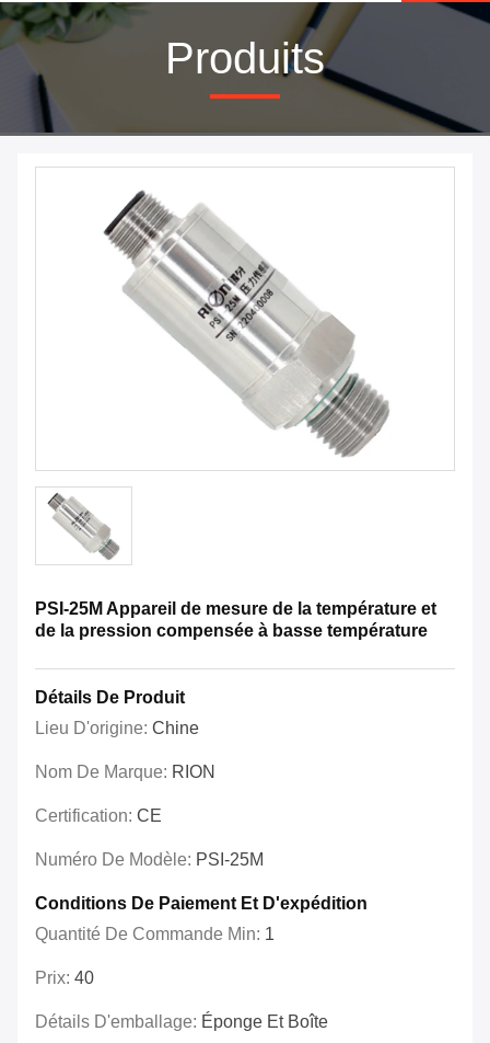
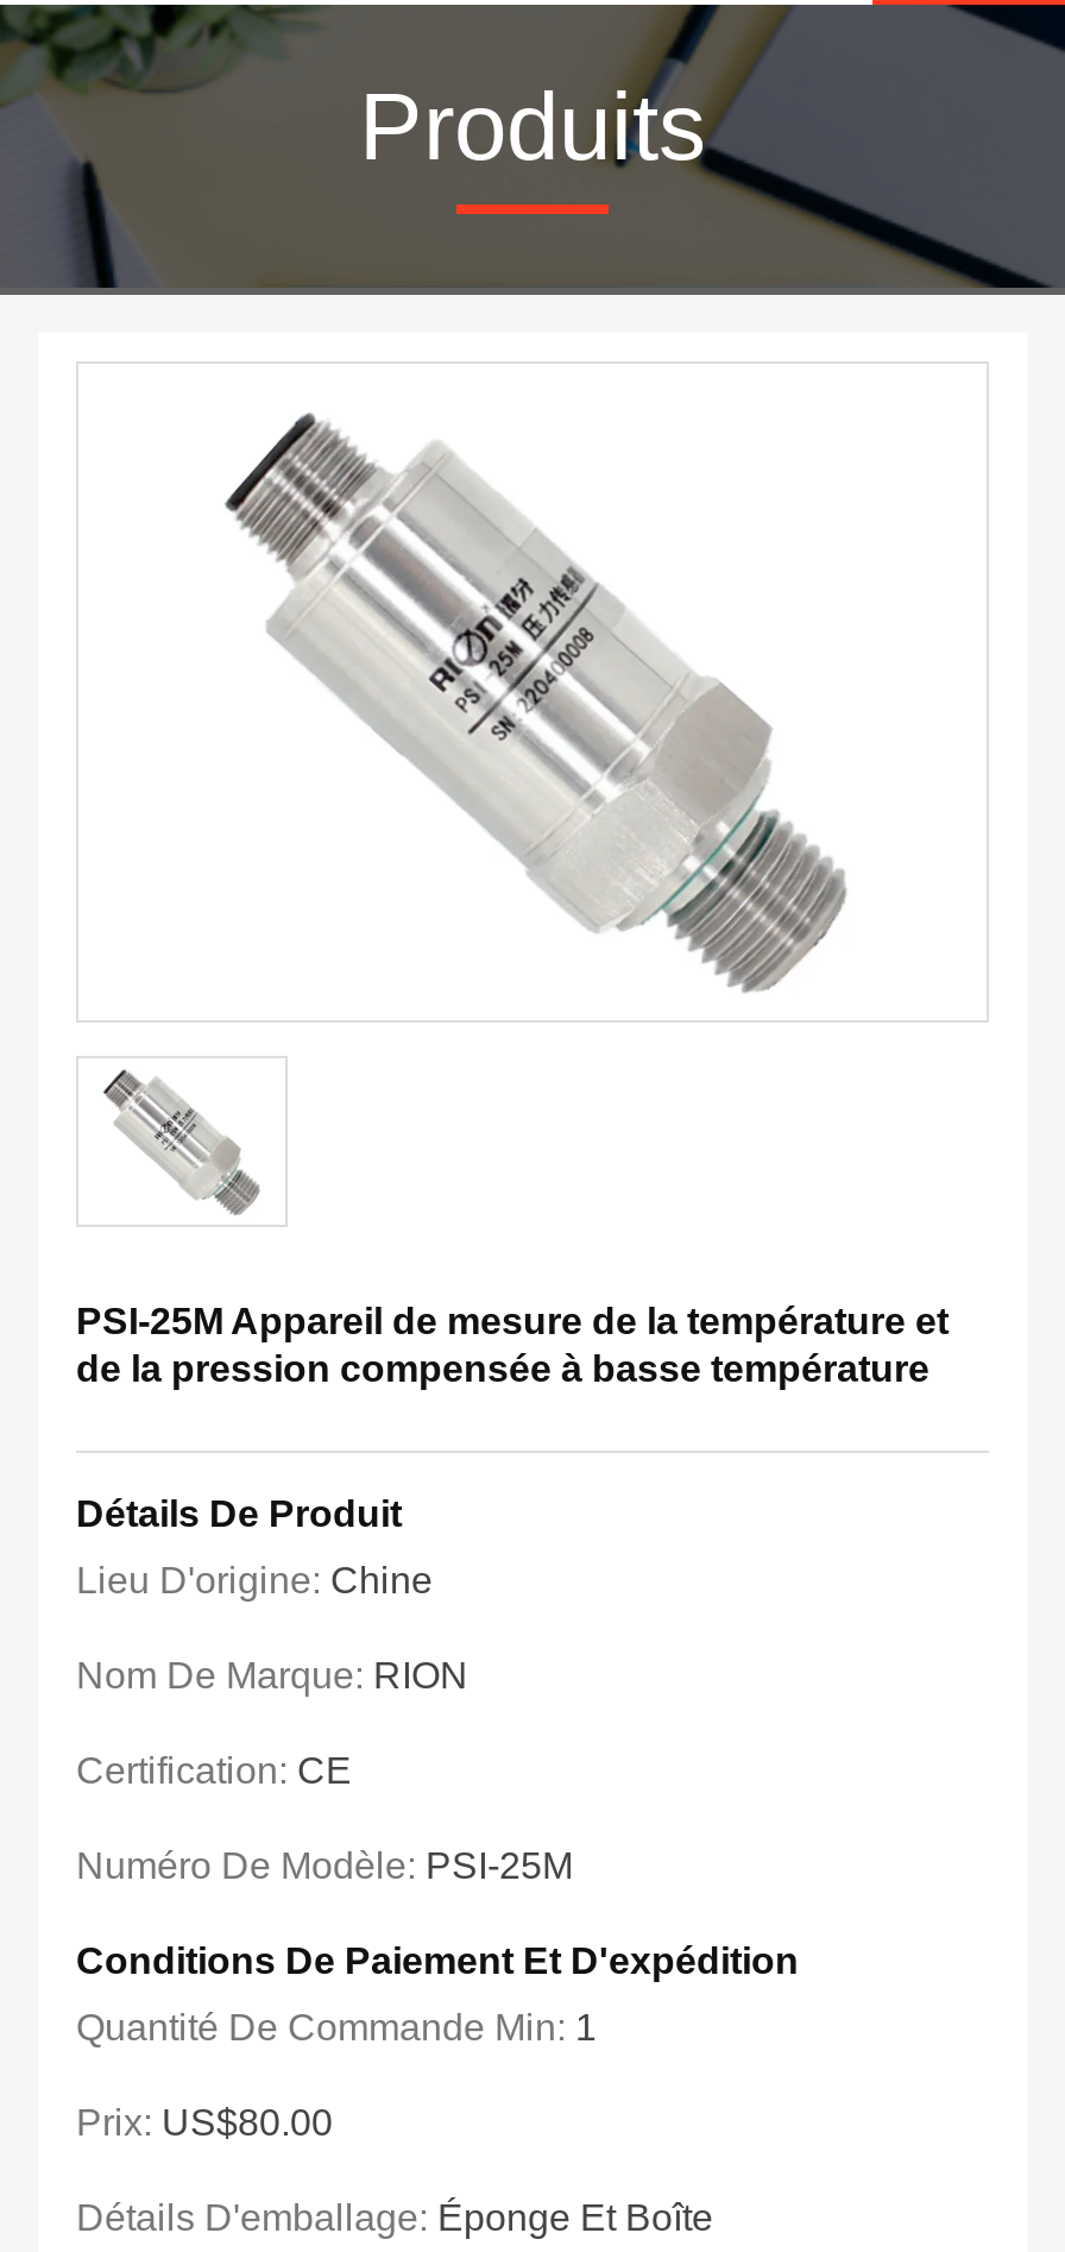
[35,969,94,988] Prix: 40 -> [76,2103,333,2144] Prix: US$80.00

